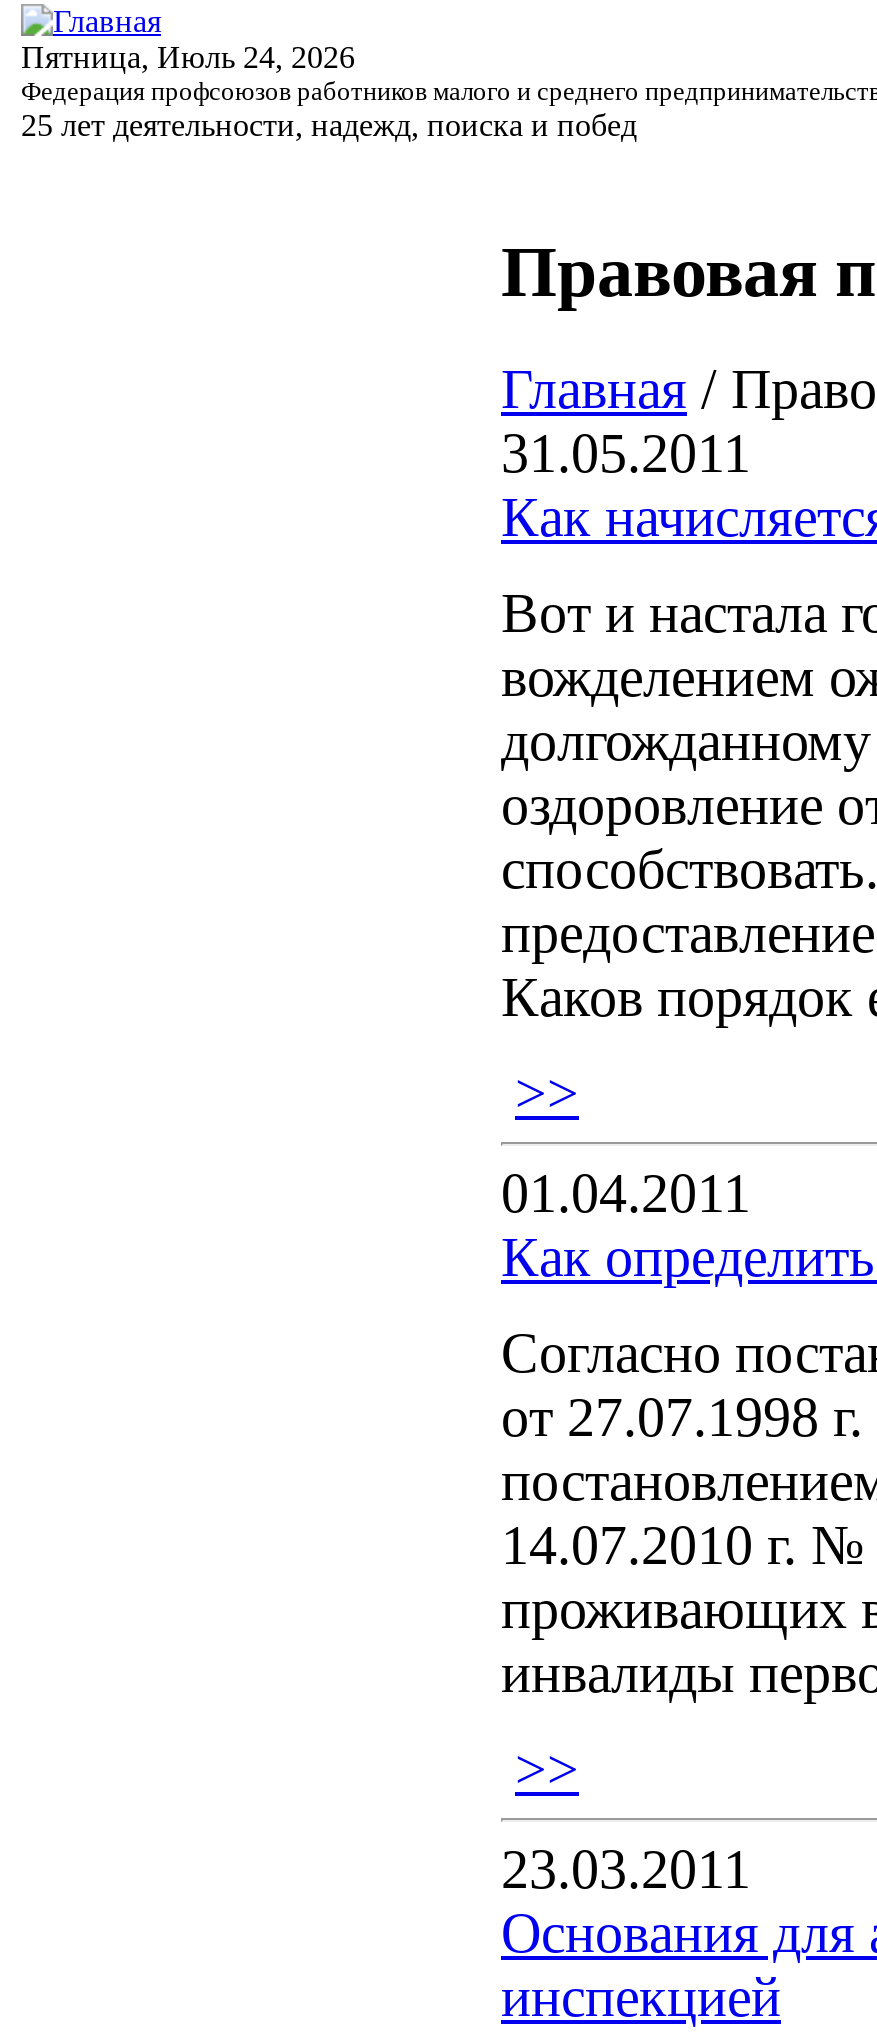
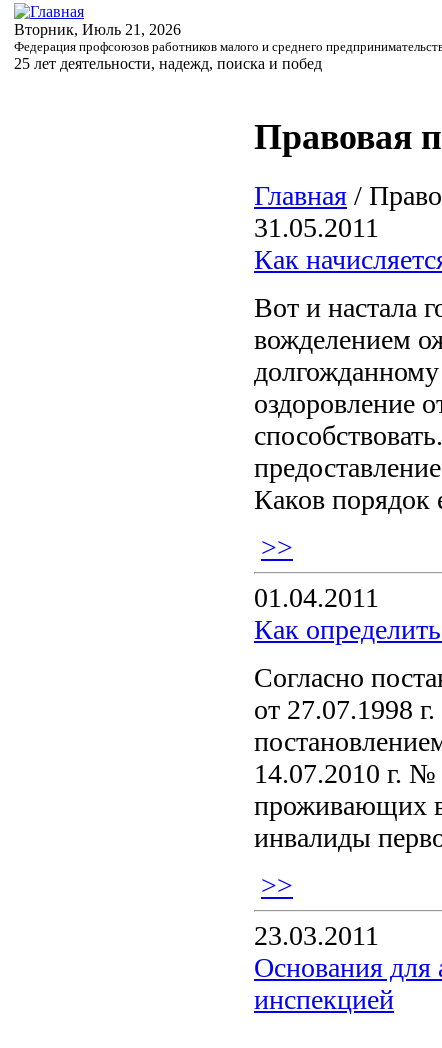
[21,40,355,74] Пятница, Июль 24, 2026 -> [14,21,181,38] Вторник, Июль 21, 2026

